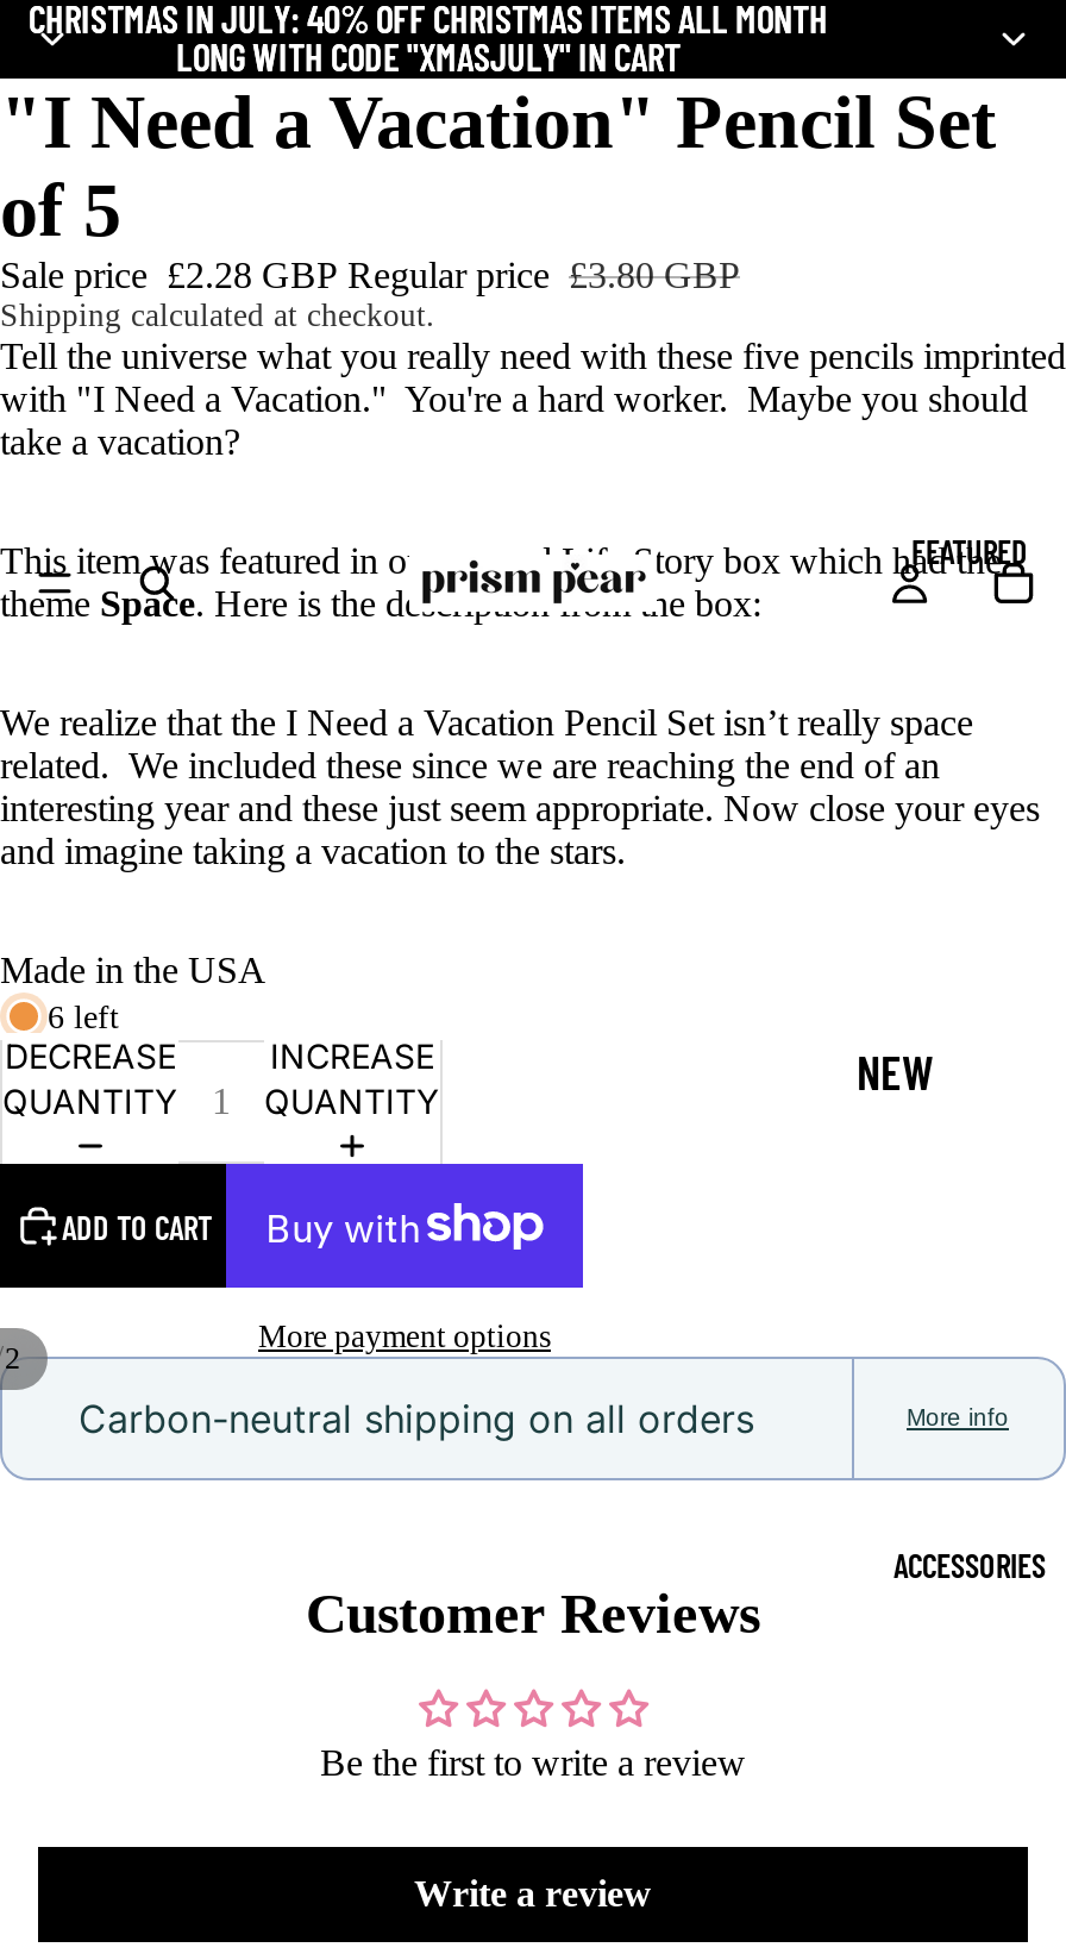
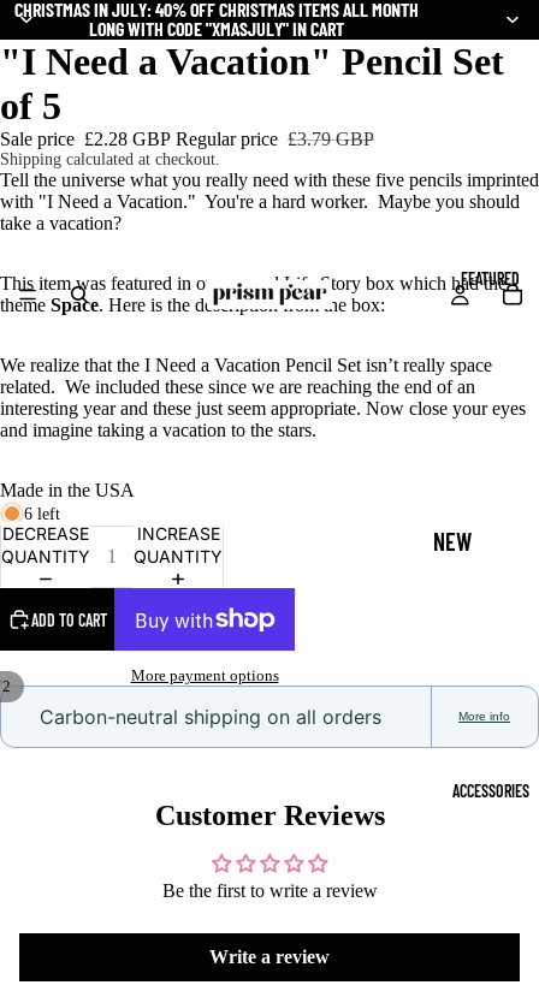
[0,255,740,295] Sale price £2.28 GBP Regular price £3.80 GBP -> [0,129,374,149] Sale price £2.28 GBP Regular price £3.79 GBP

